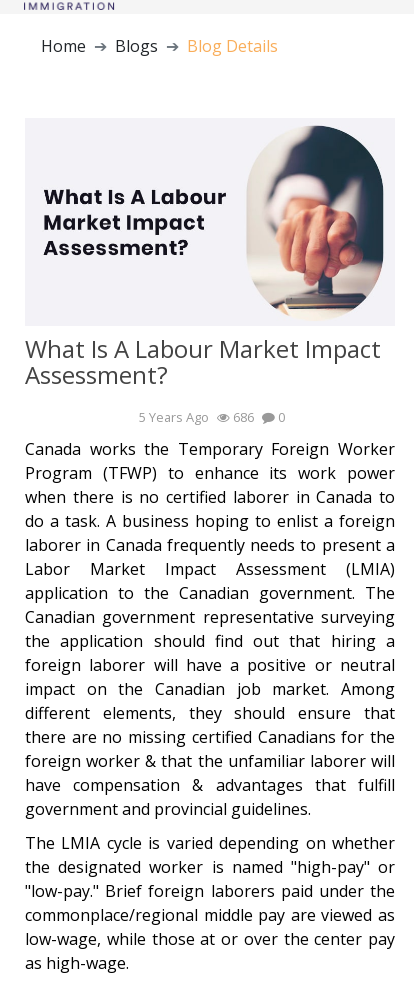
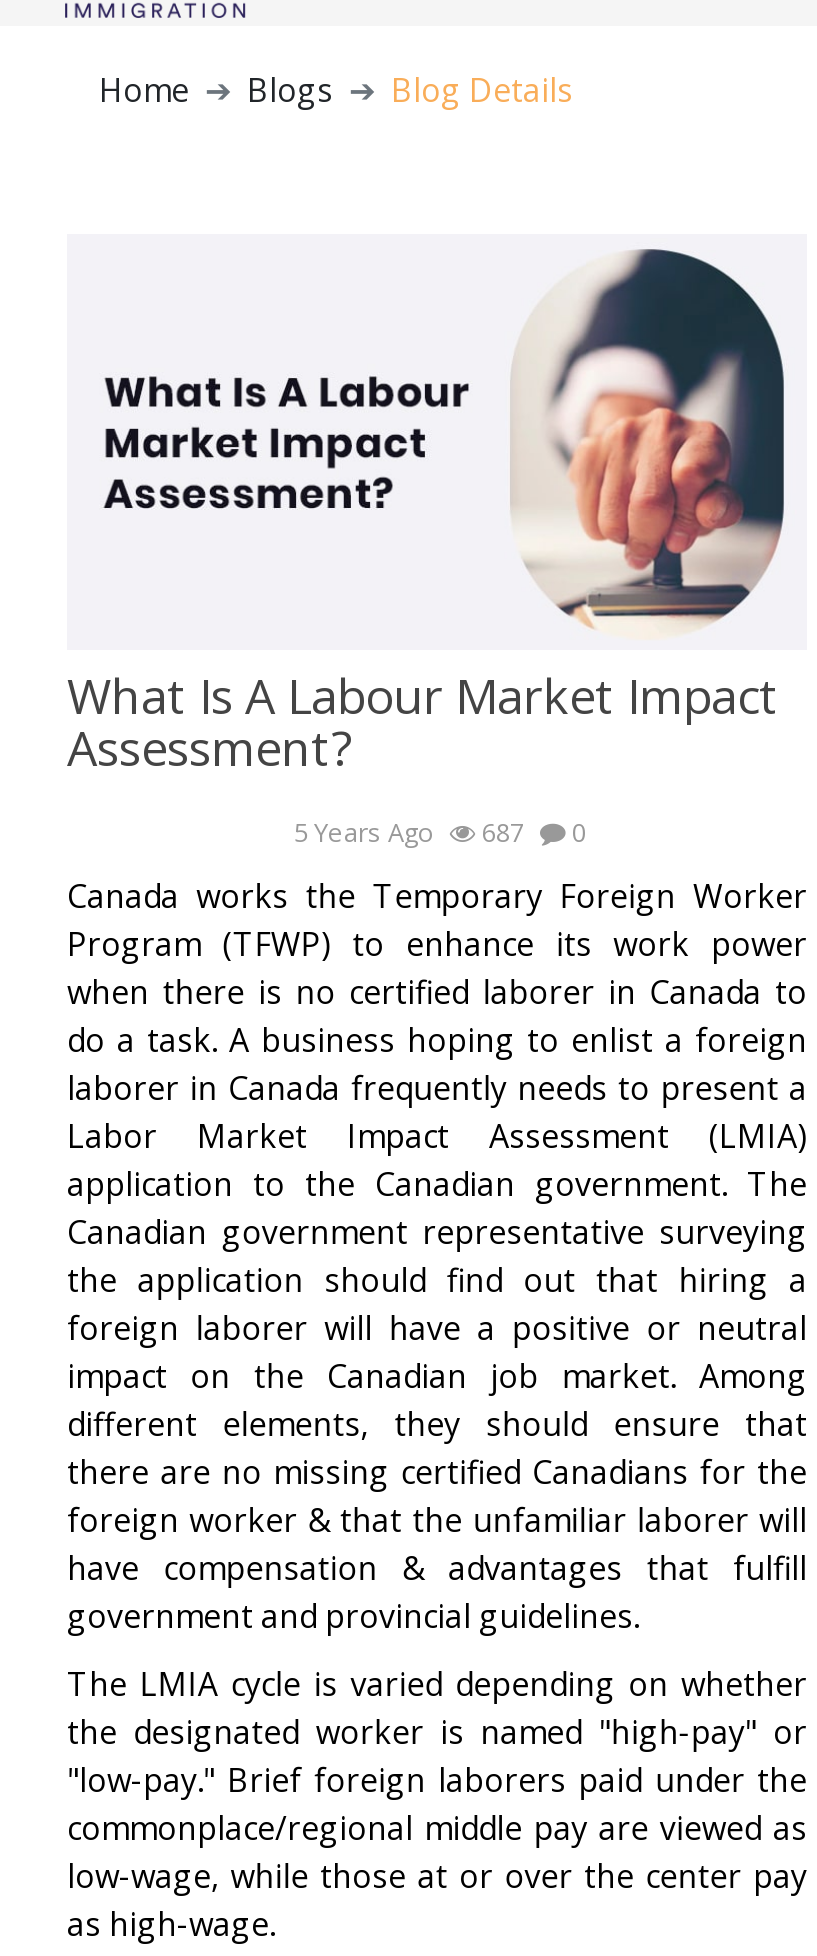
[135,408,284,426] 5 Years Ago 686 0 -> [288,814,586,850] 5 Years Ago 687 0

